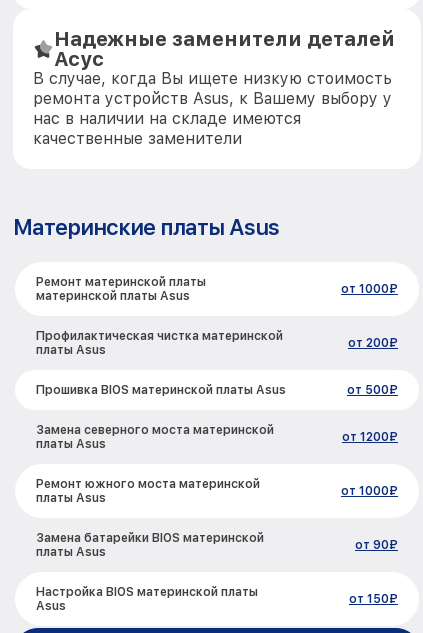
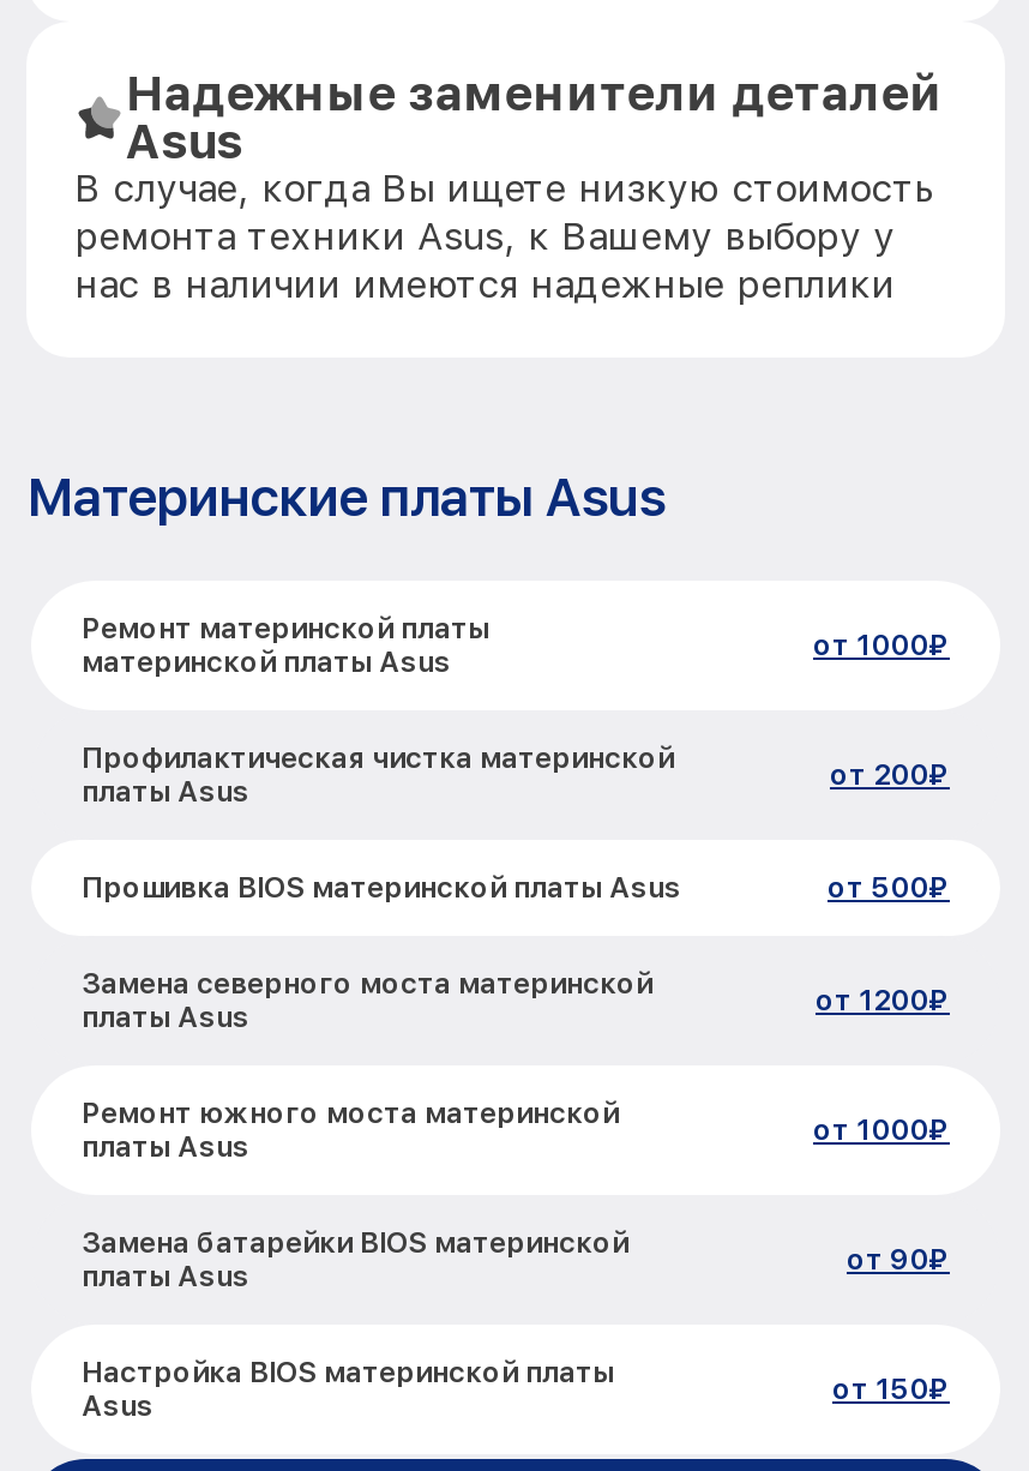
[54,47,104,71] Асус -> [125,113,242,170] Asus
[33,89,392,148] ремонта устройств Asus, к Вашему выбору у | нас в наличии на складе имеются | качественные заменители -> [74,214,895,307] ремонта техники Asus, к Вашему выбору у | нас в наличии имеются надежные реплики

